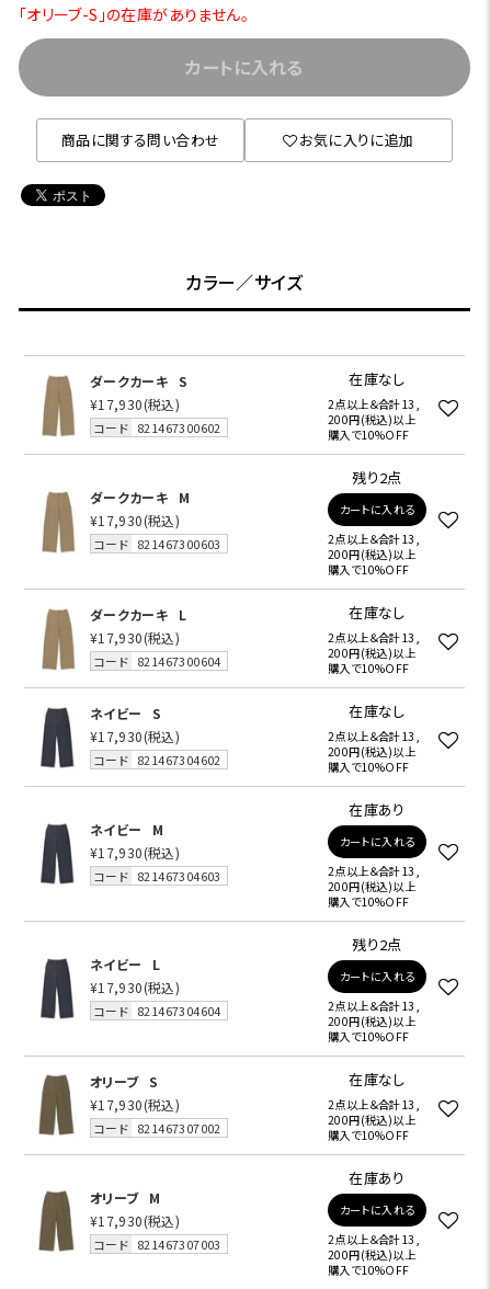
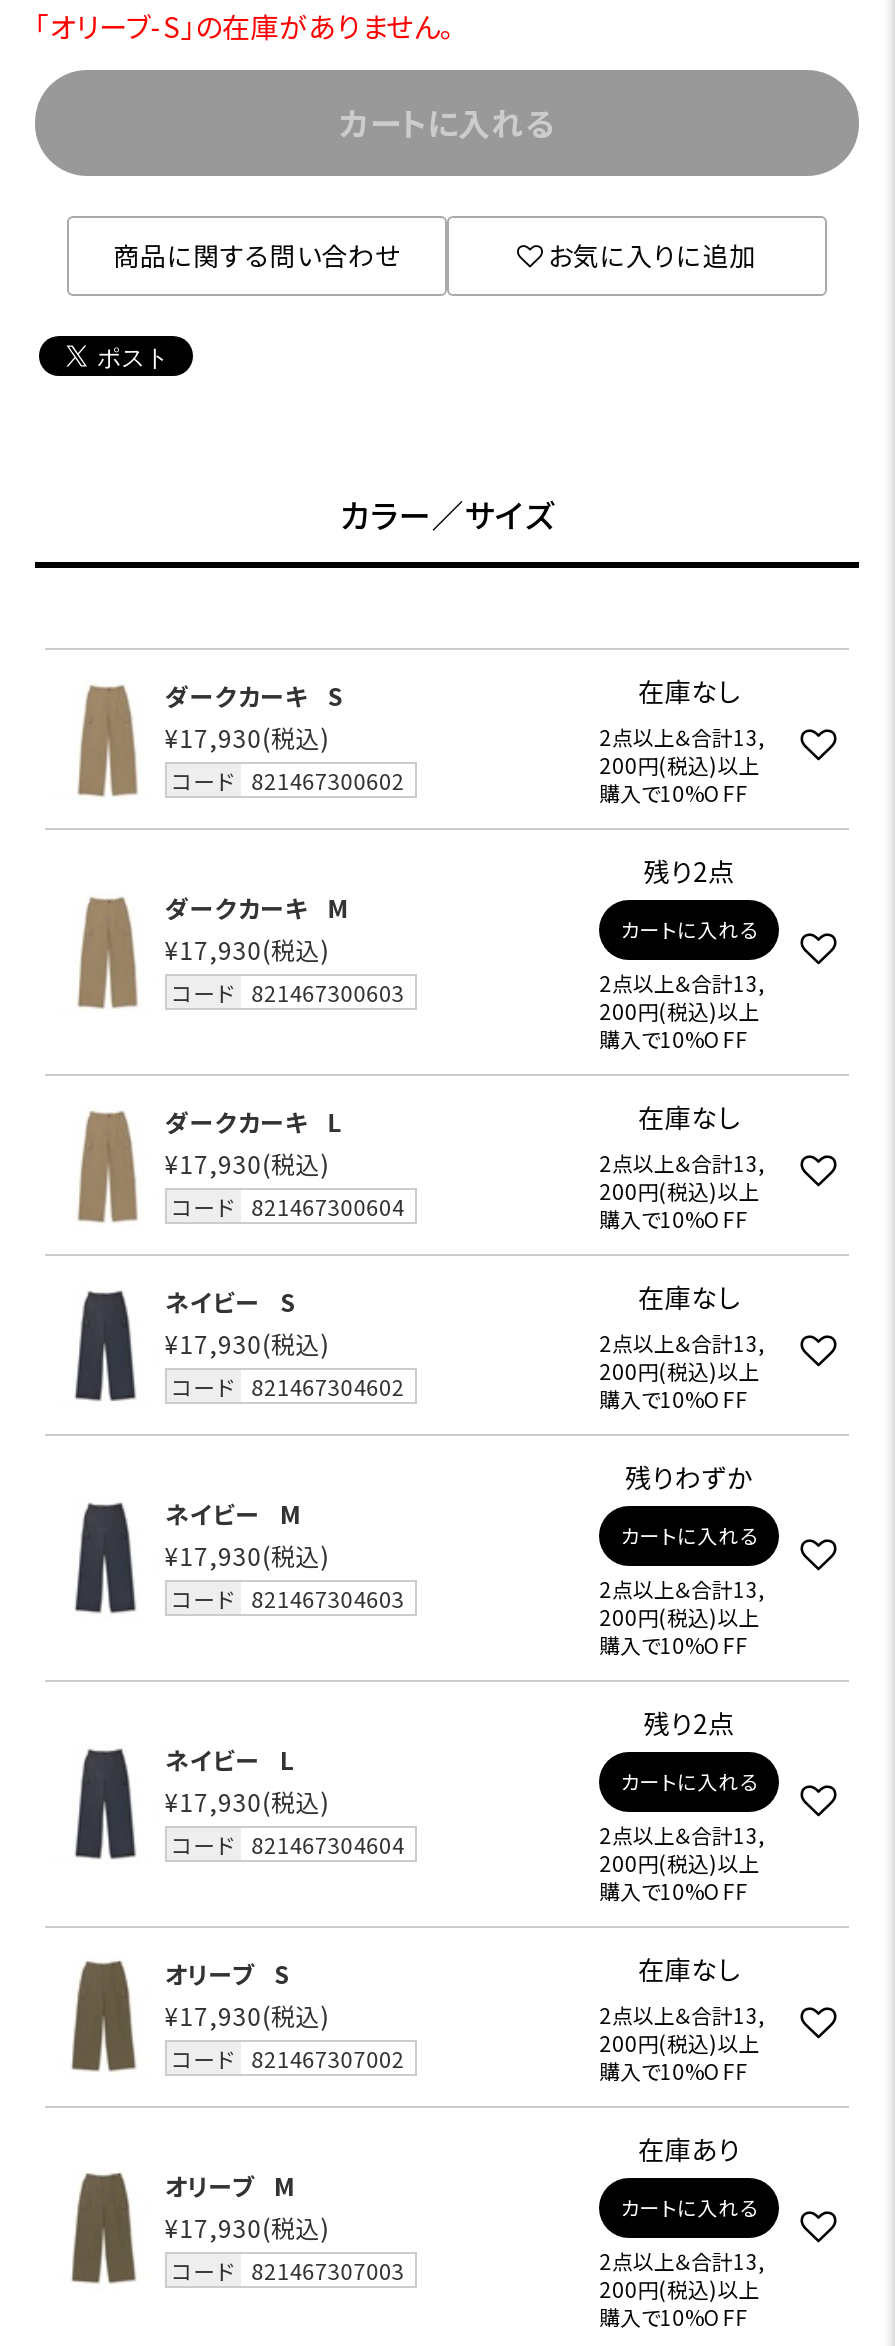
[349,799,405,820] 在庫あり -> [625,1459,753,1497] 残りわずか

